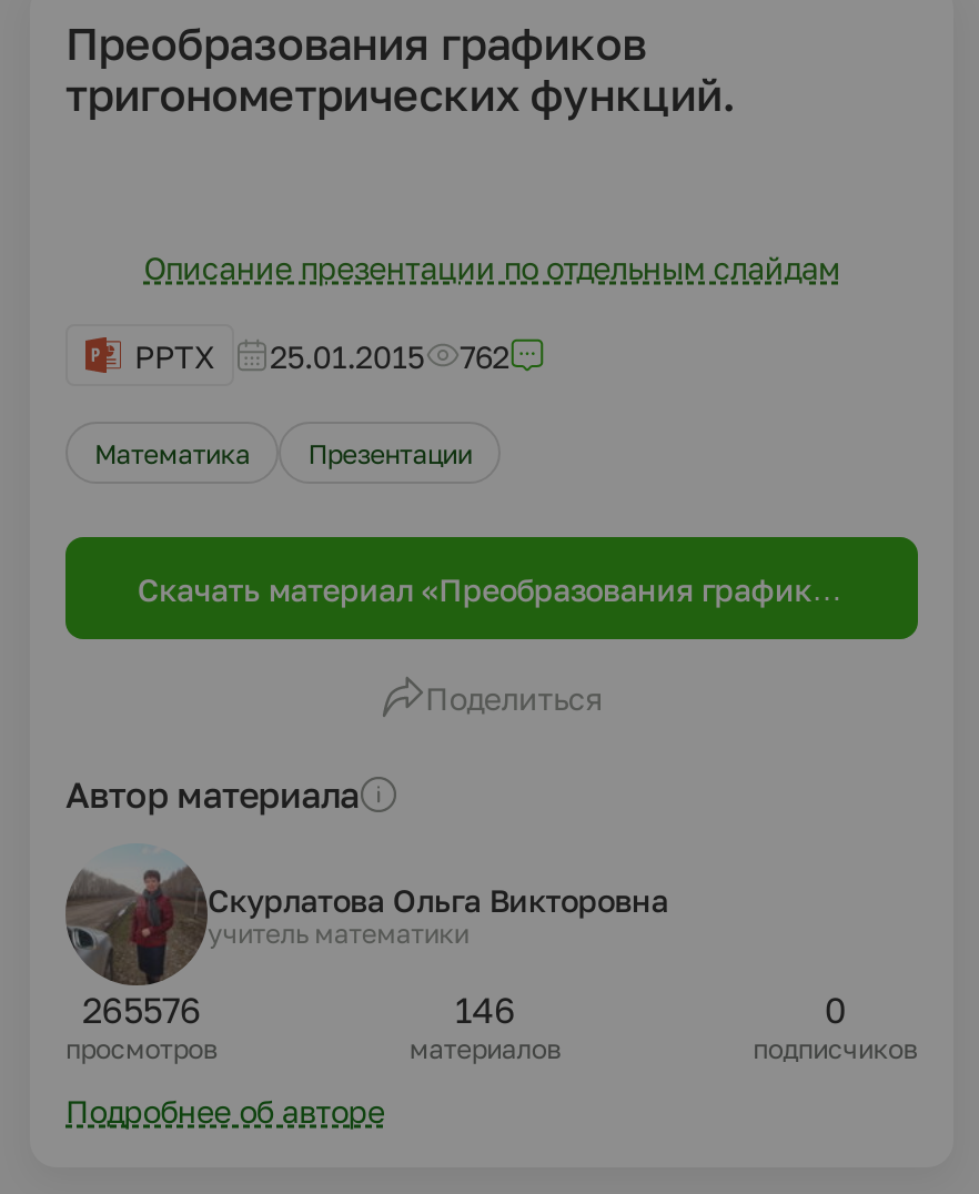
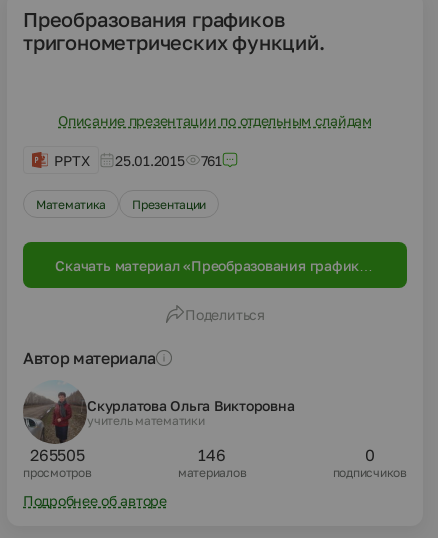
[134,336,509,374] PPTX 25.01.2015 762 -> [54,151,222,168] PPTX 25.01.2015 761
[82,988,201,1032] 265576 -> [30,445,85,465] 265505

